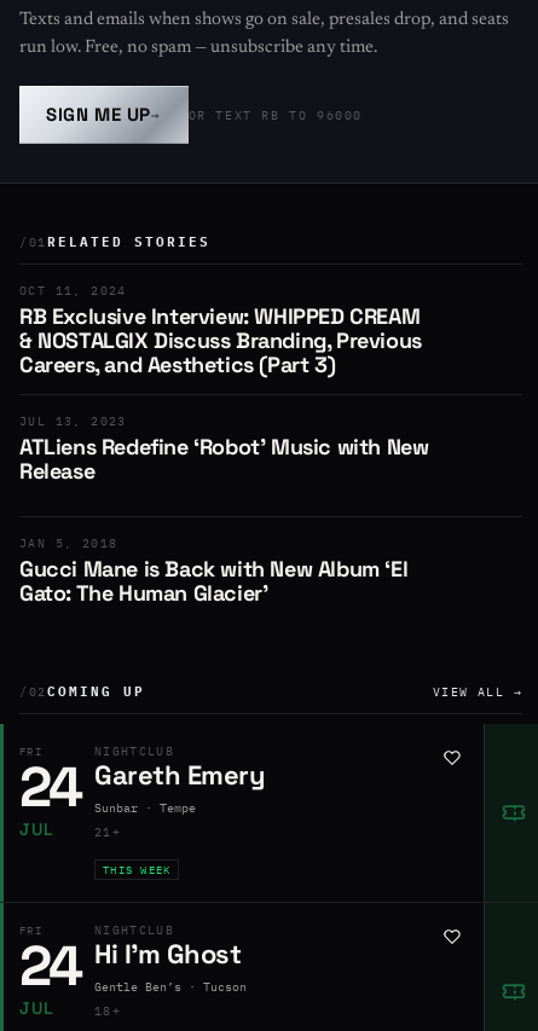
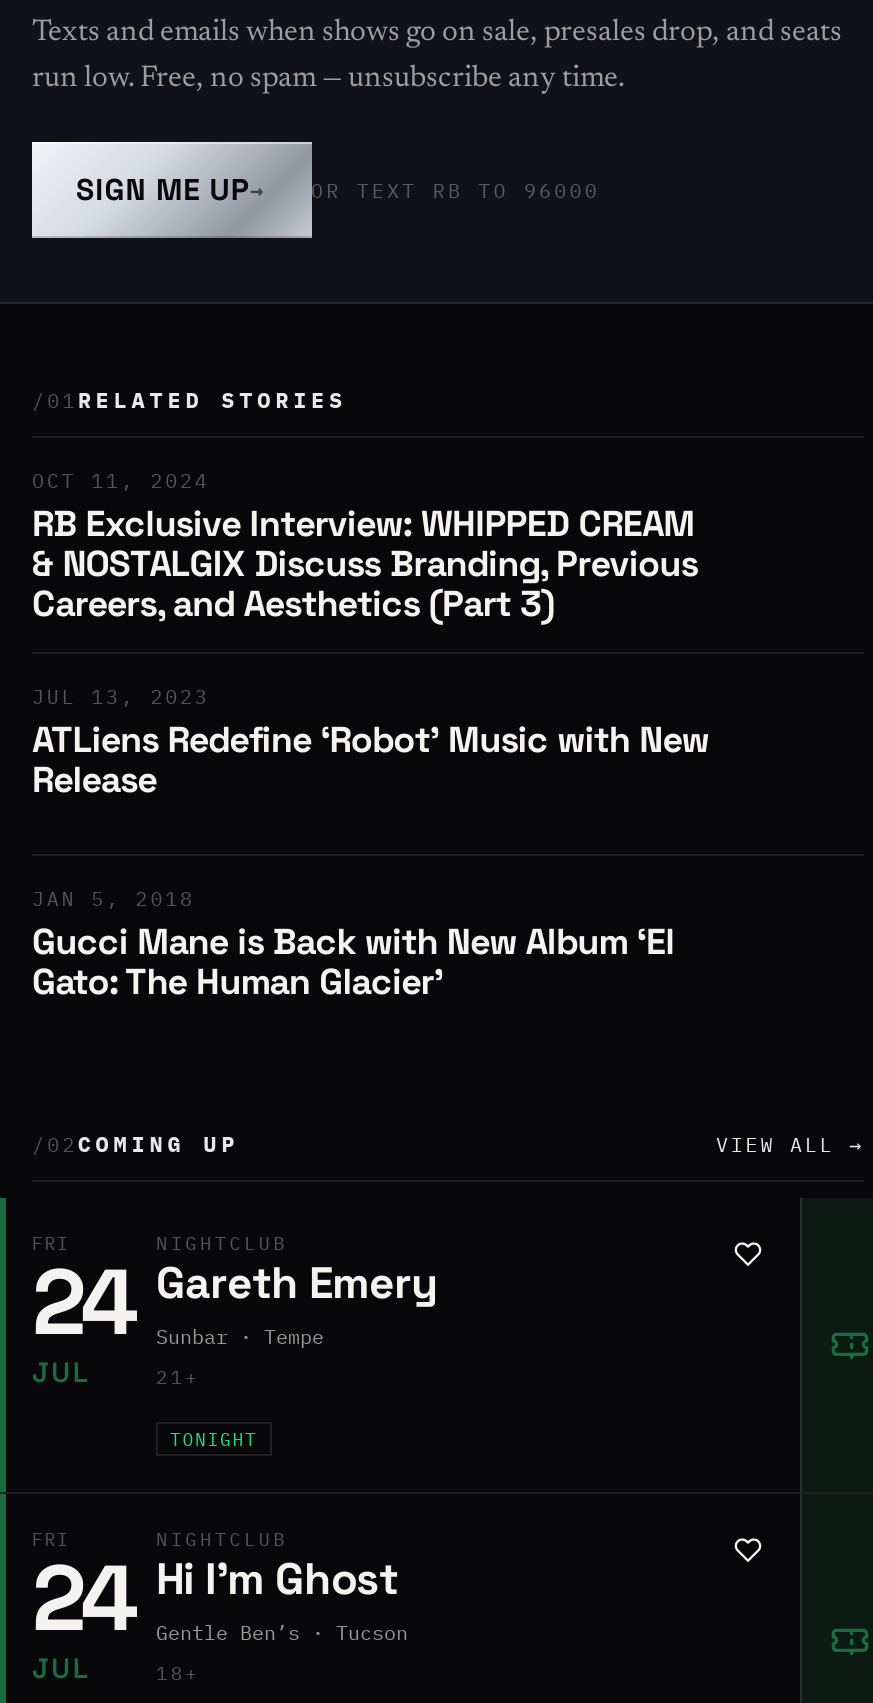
[103,863,171,877] THIS WEEK -> [170,1428,258,1450] TONIGHT

